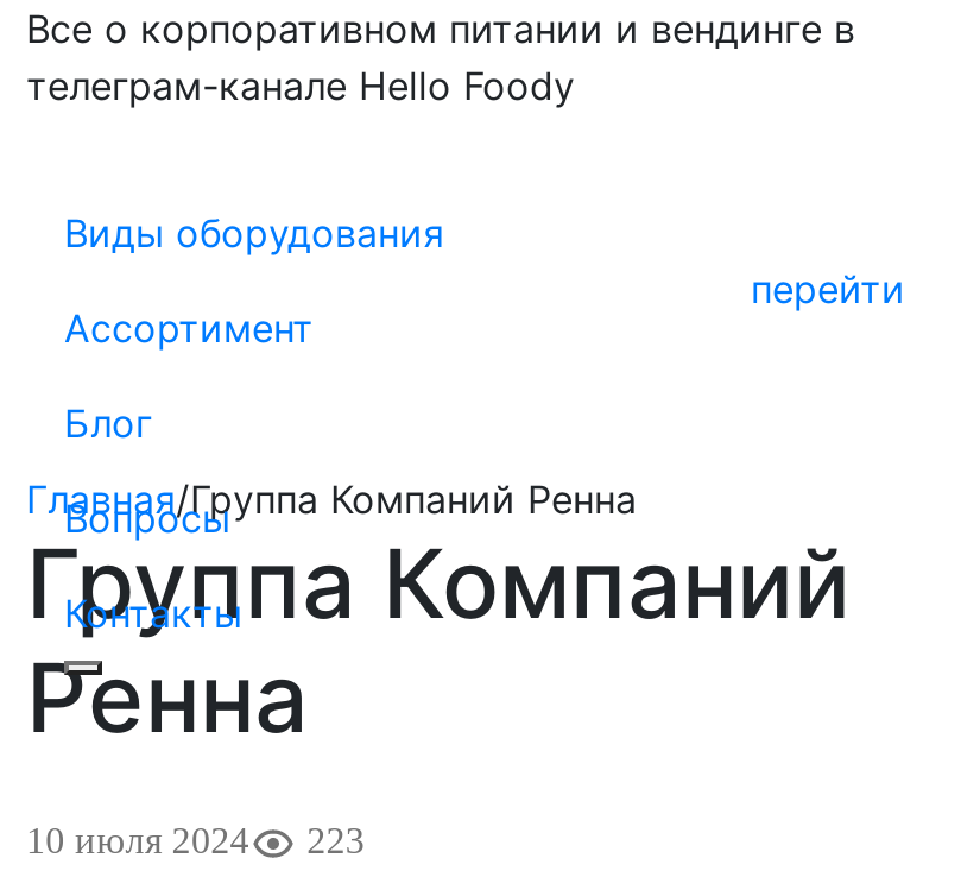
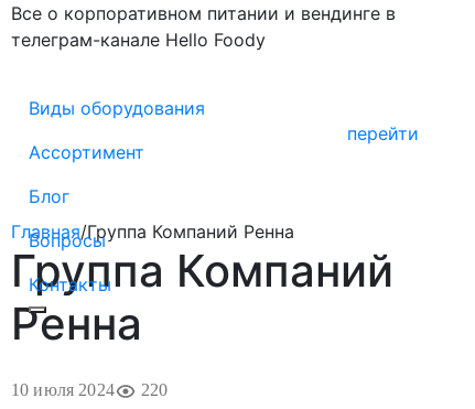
[26,820,365,860] 10 июля 2024 223 -> [11,380,168,399] 10 июля 2024 220

